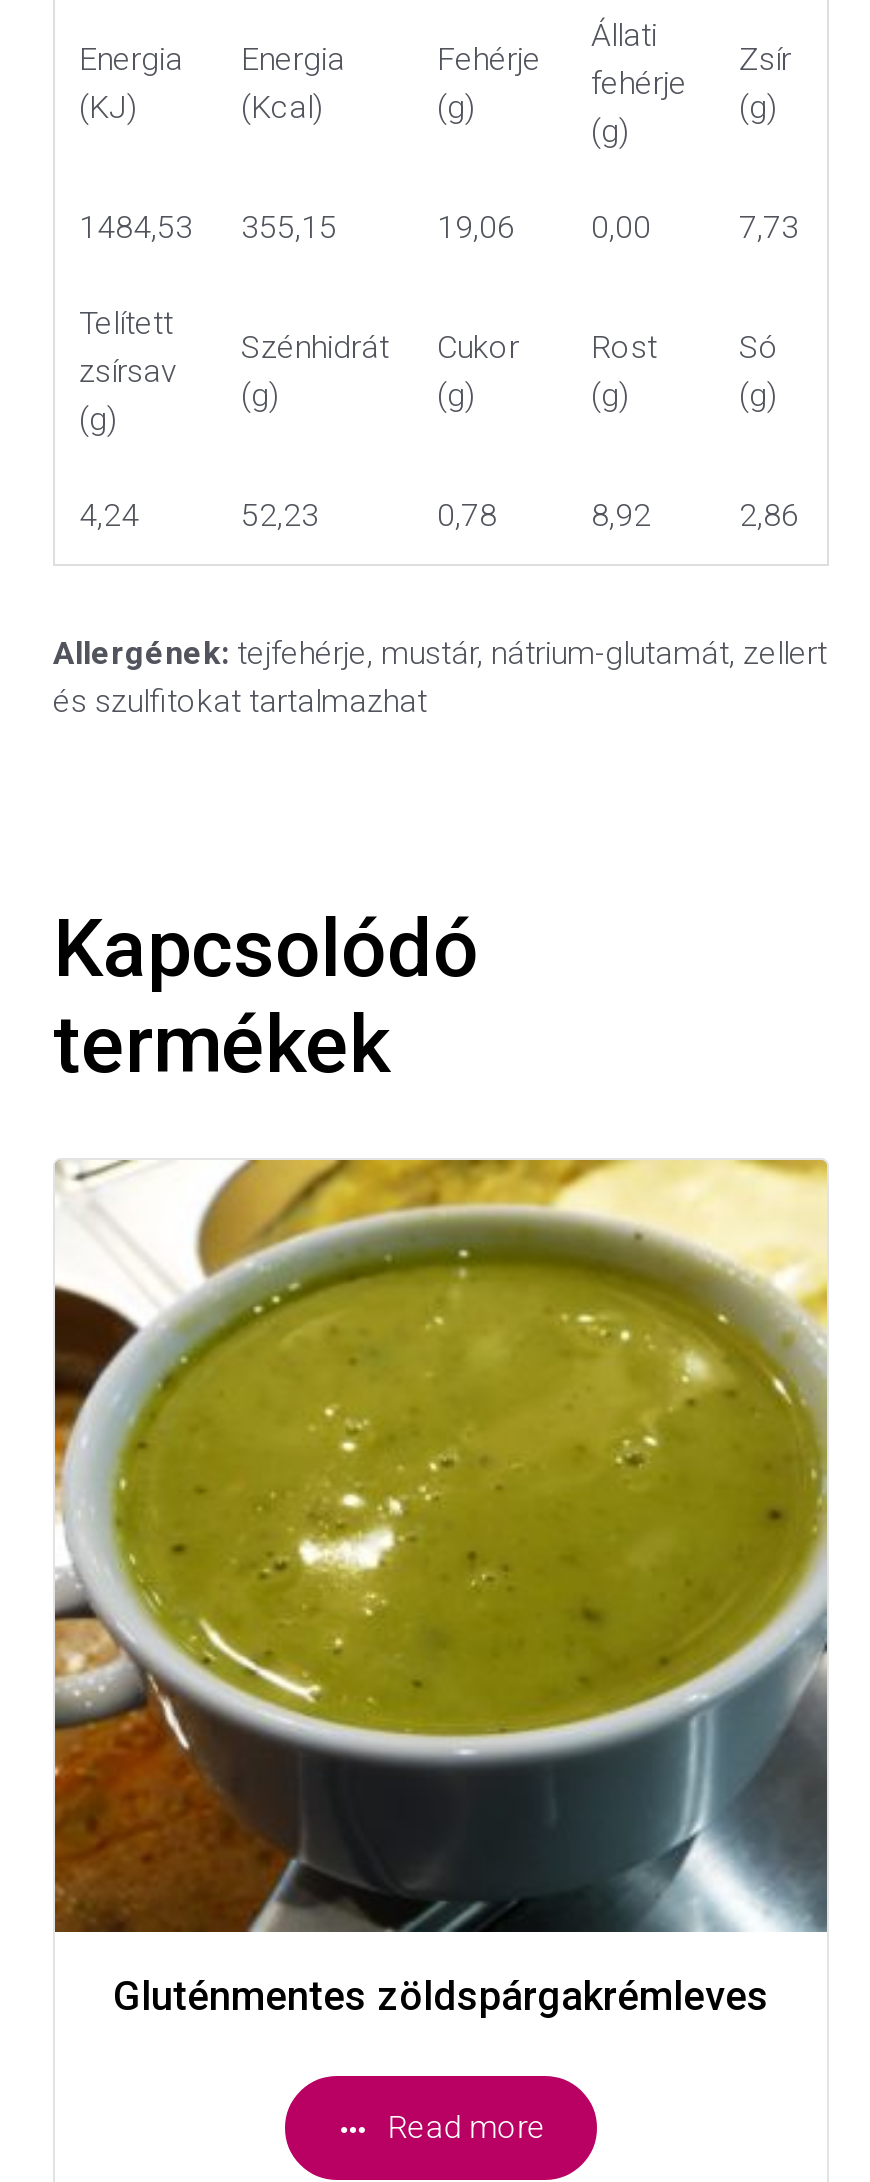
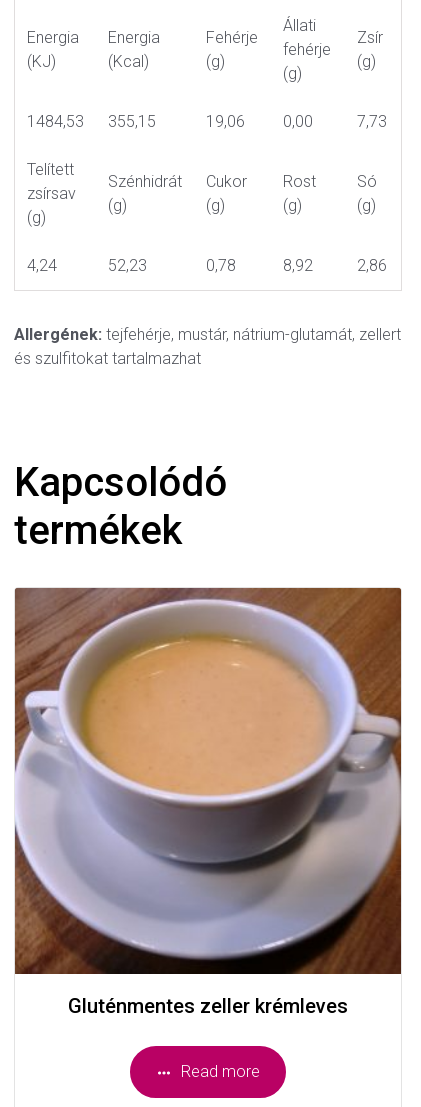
[53,1158,829,2020] [image] | Gluténmentes zöldspárgakrémleves -> [14,587,402,1018] [image] | Gluténmentes zeller krémleves

